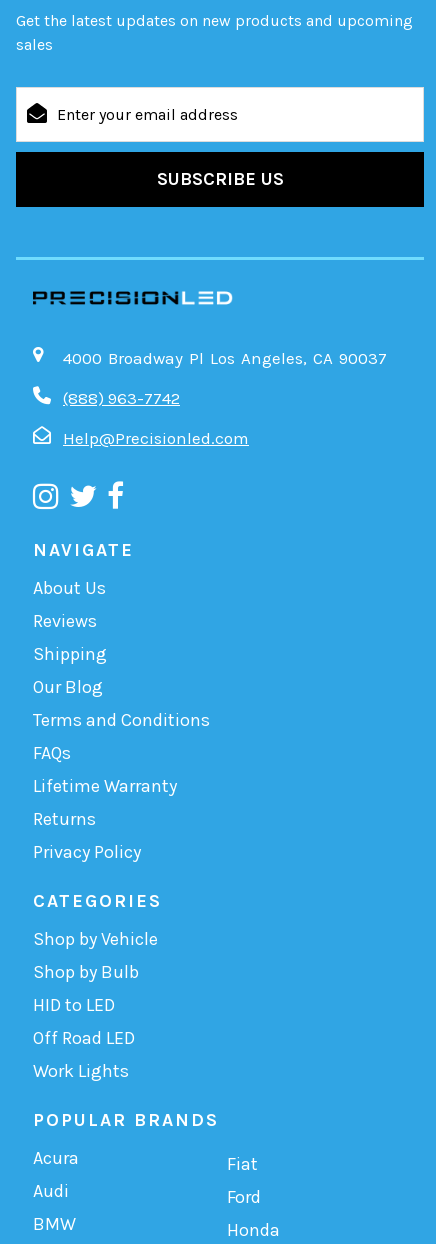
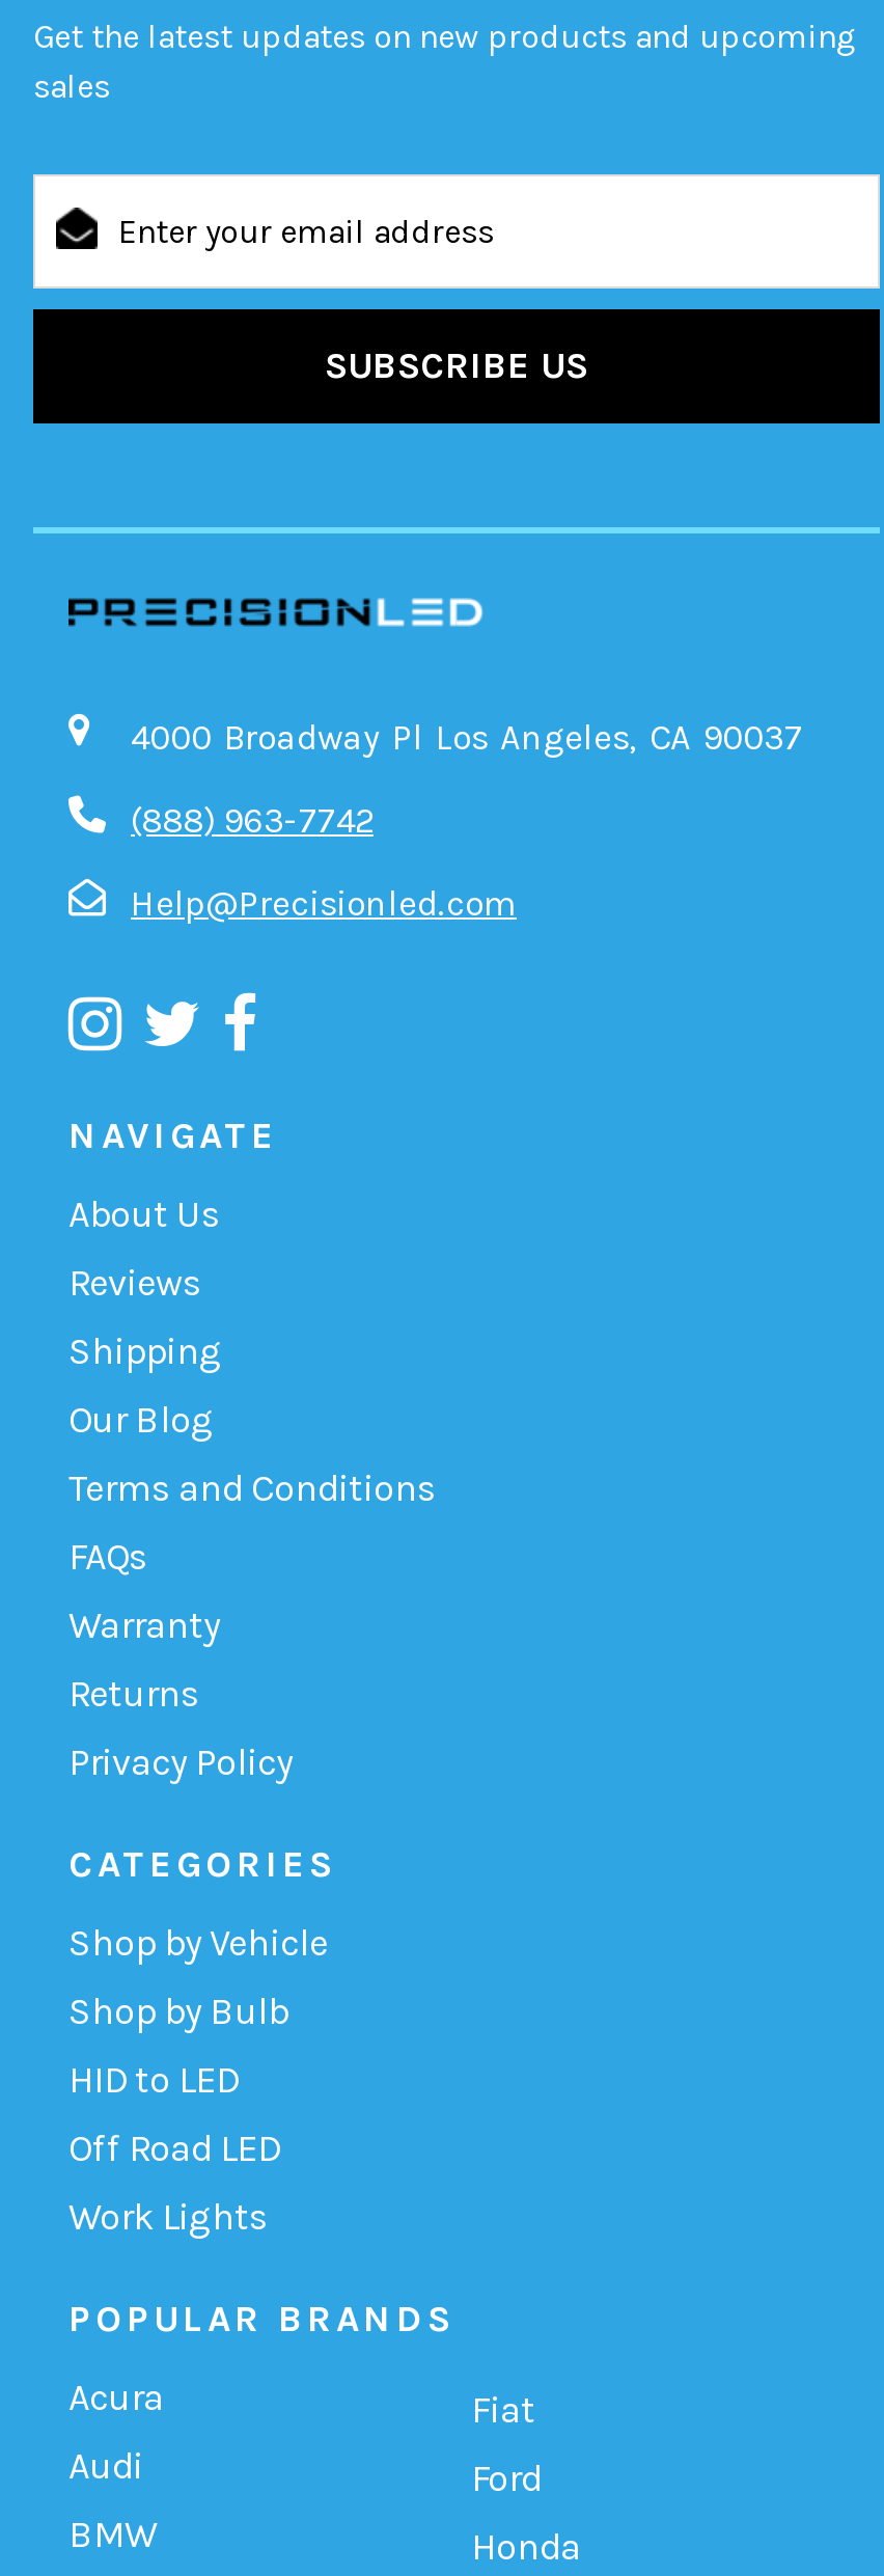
[33,775,177,797] Lifetime Warranty -> [68,1602,220,1648] Warranty

